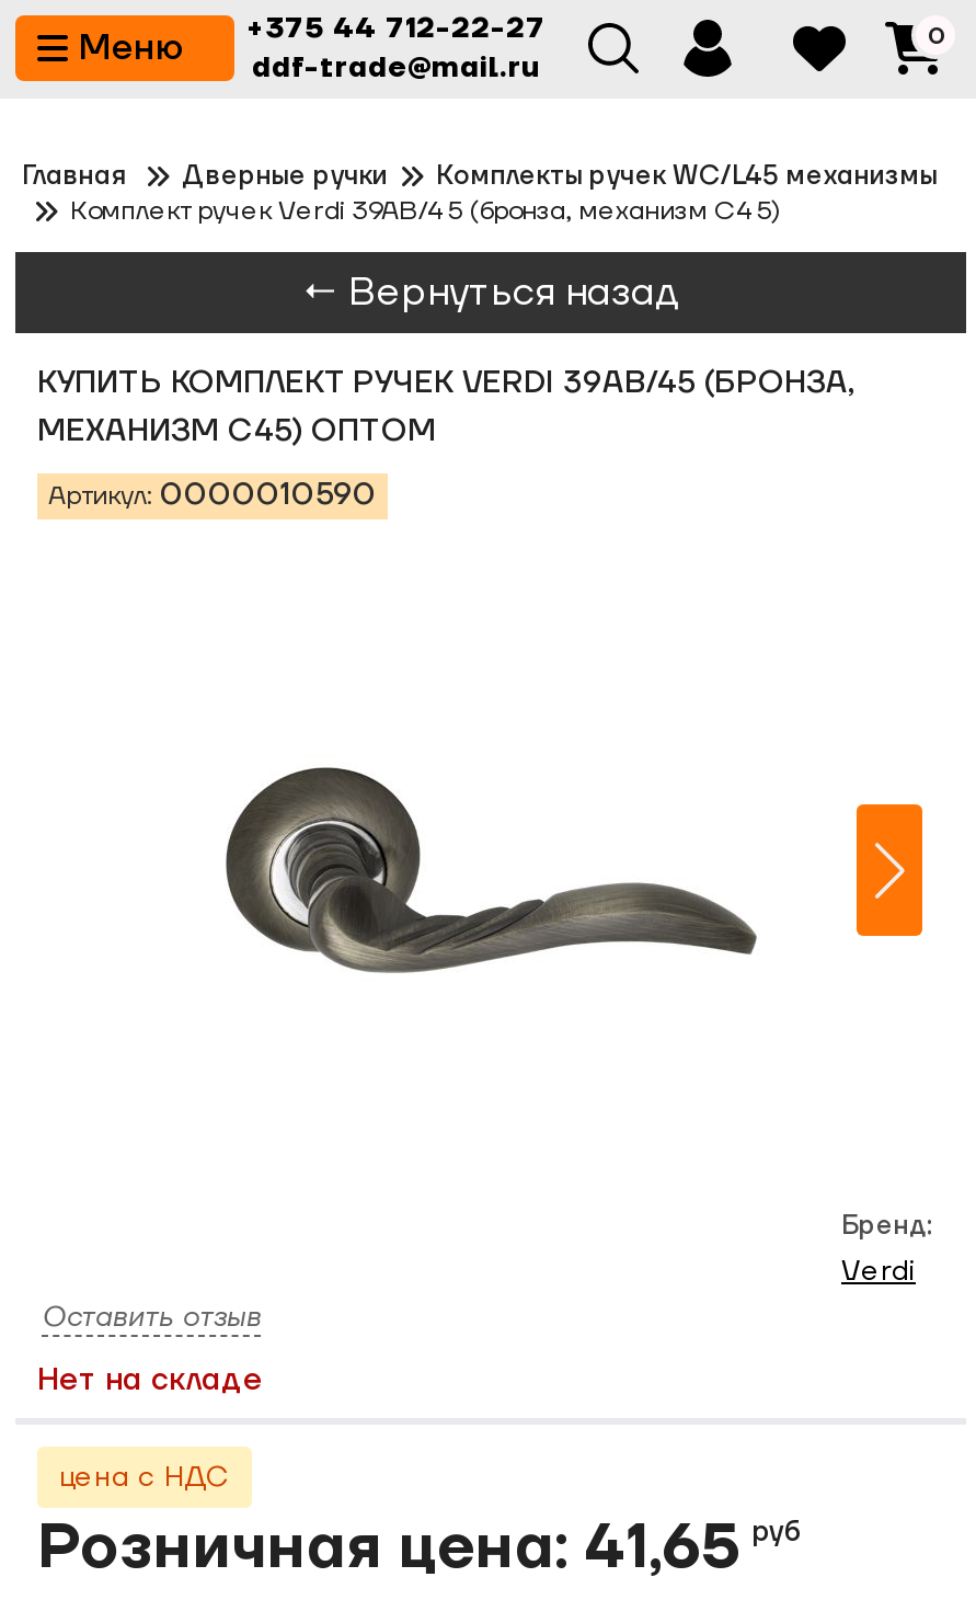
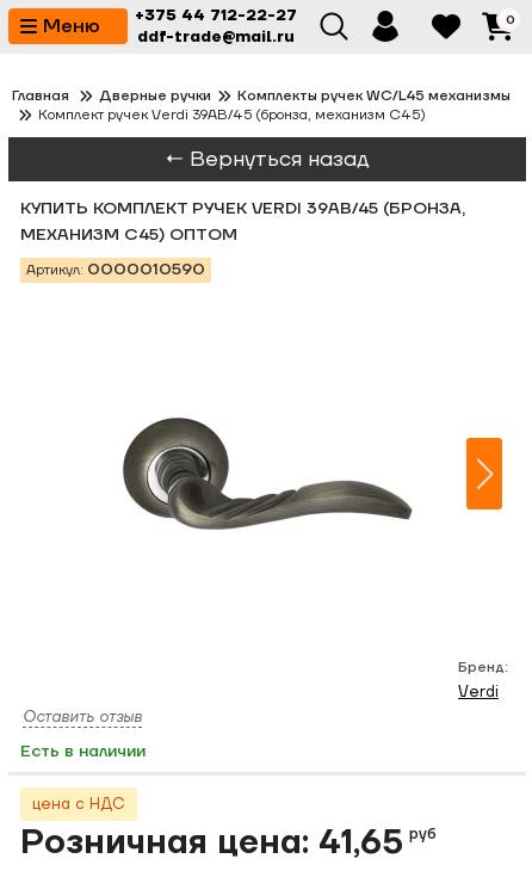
[37,1361,263,1401] Нет на складе -> [20,741,146,762] Есть в наличии

